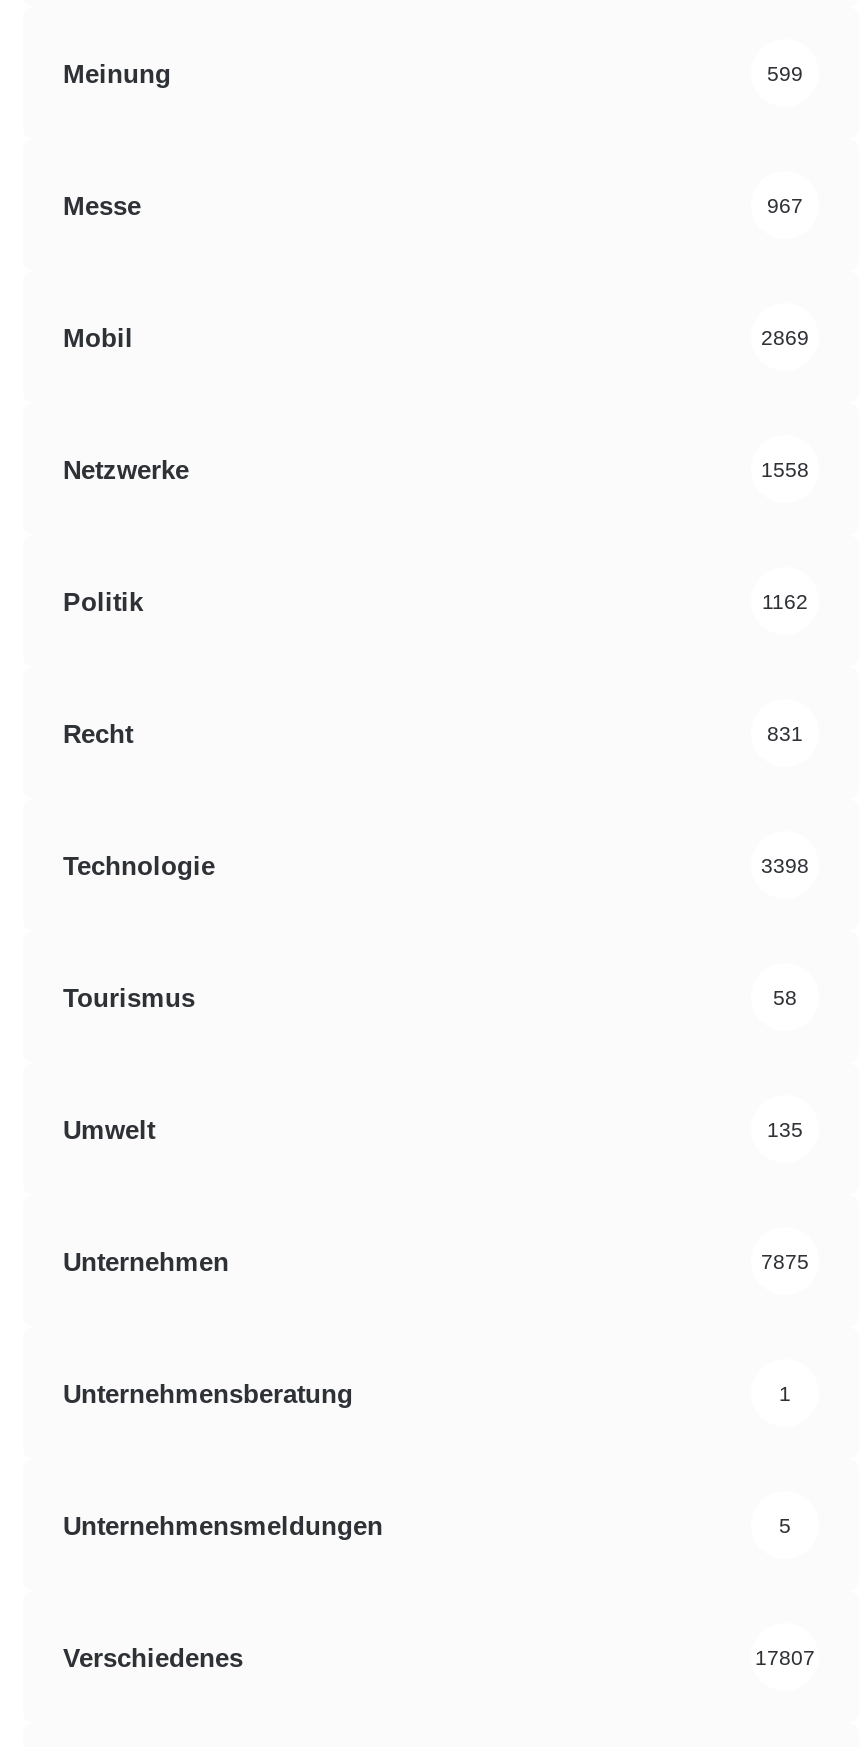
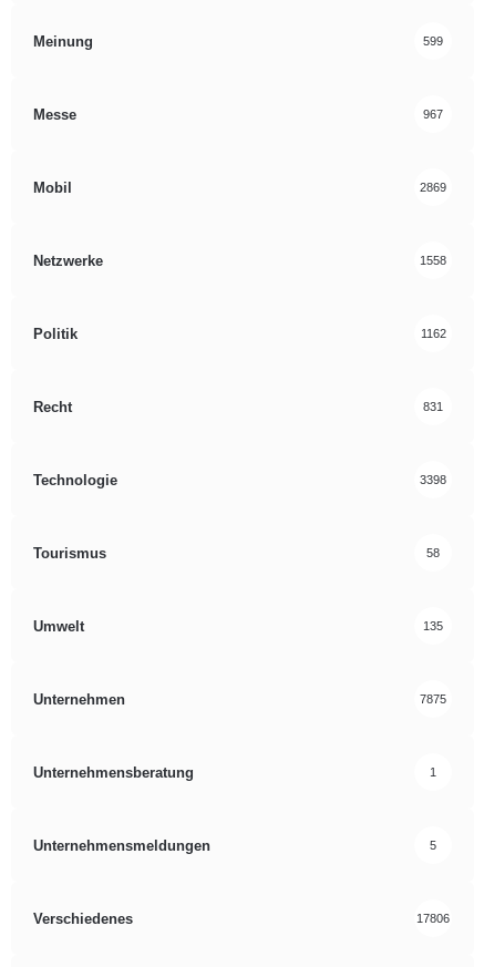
[755,1645,815,1669] 17807 -> [416,912,450,925] 17806

